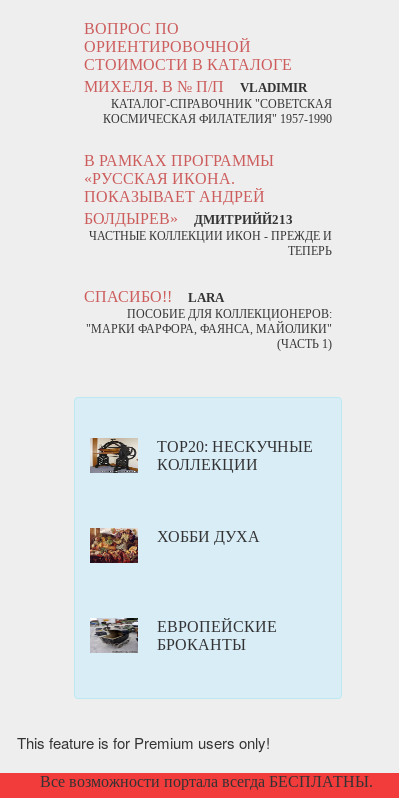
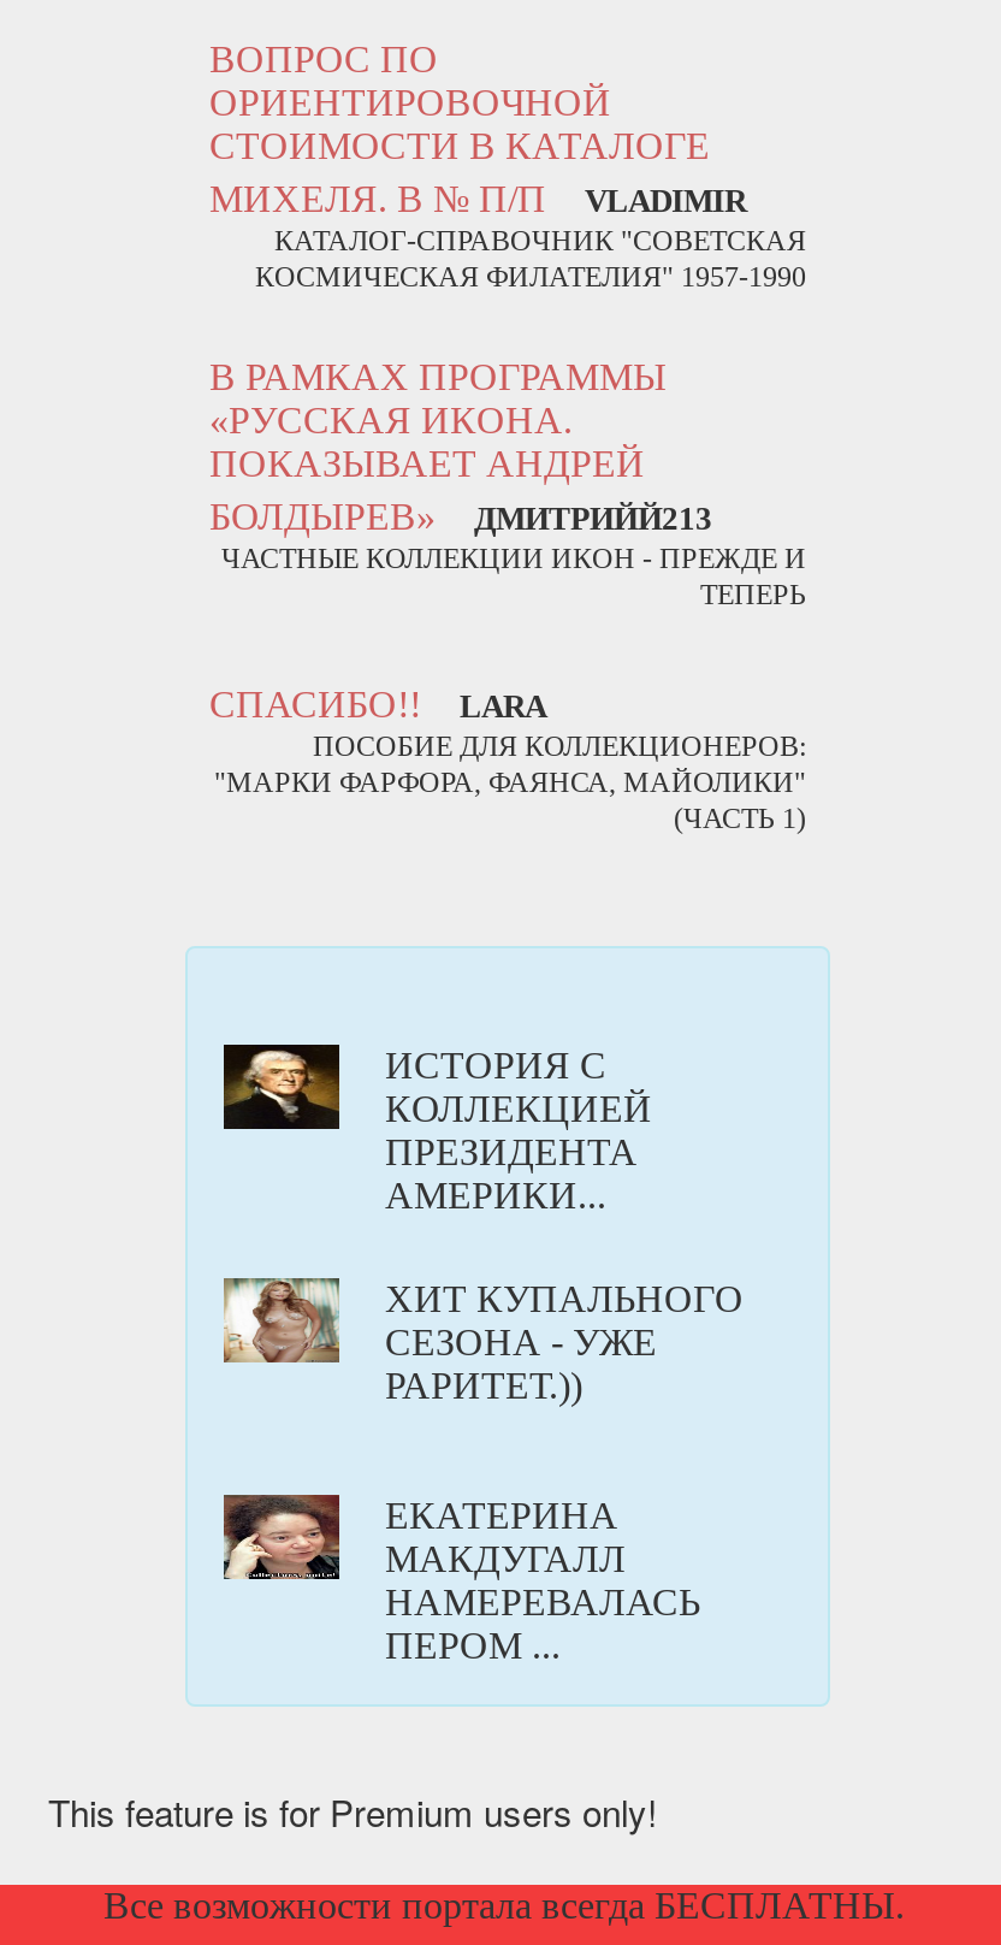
[90,437,313,474] [image] | ТОР20: НЕСКУЧНЫЕ | КОЛЛЕКЦИИ -> [221,1042,652,1215] [image] | ИСТОРИЯ С | КОЛЛЕКЦИЕЙ | ПРЕЗИДЕНТА | АМЕРИКИ...
[89,527,260,564] [image] | ХОББИ ДУХА -> [221,1276,744,1405] [image] | ХИТ КУПАЛЬНОГО | СЕЗОНА - УЖЕ | РАРИТЕТ.))
[90,617,277,654] [image] | ЕВРОПЕЙСКИЕ | БРОКАНТЫ -> [221,1492,700,1665] [image] | ЕКАТЕРИНА | МАКДУГАЛЛ | НАМЕРЕВАЛАСЬ | ПЕРОМ ...

